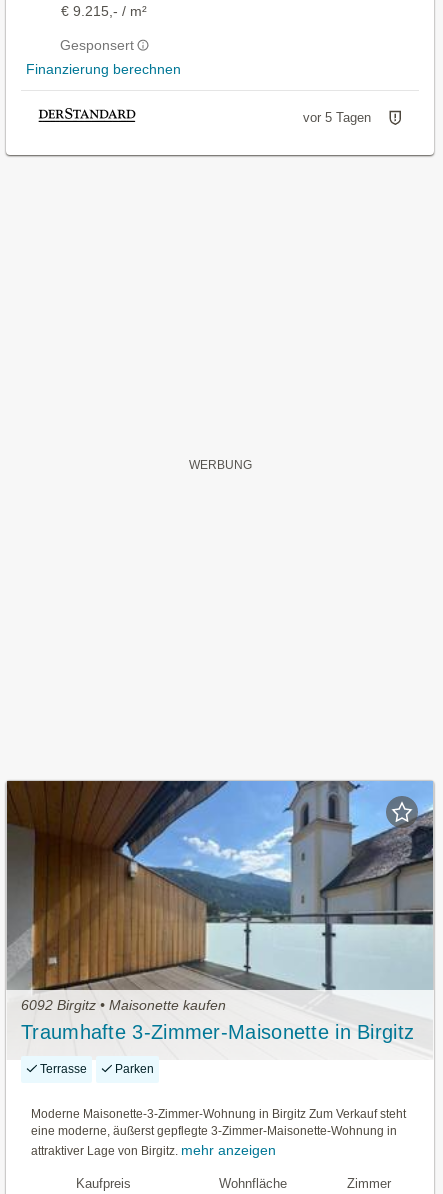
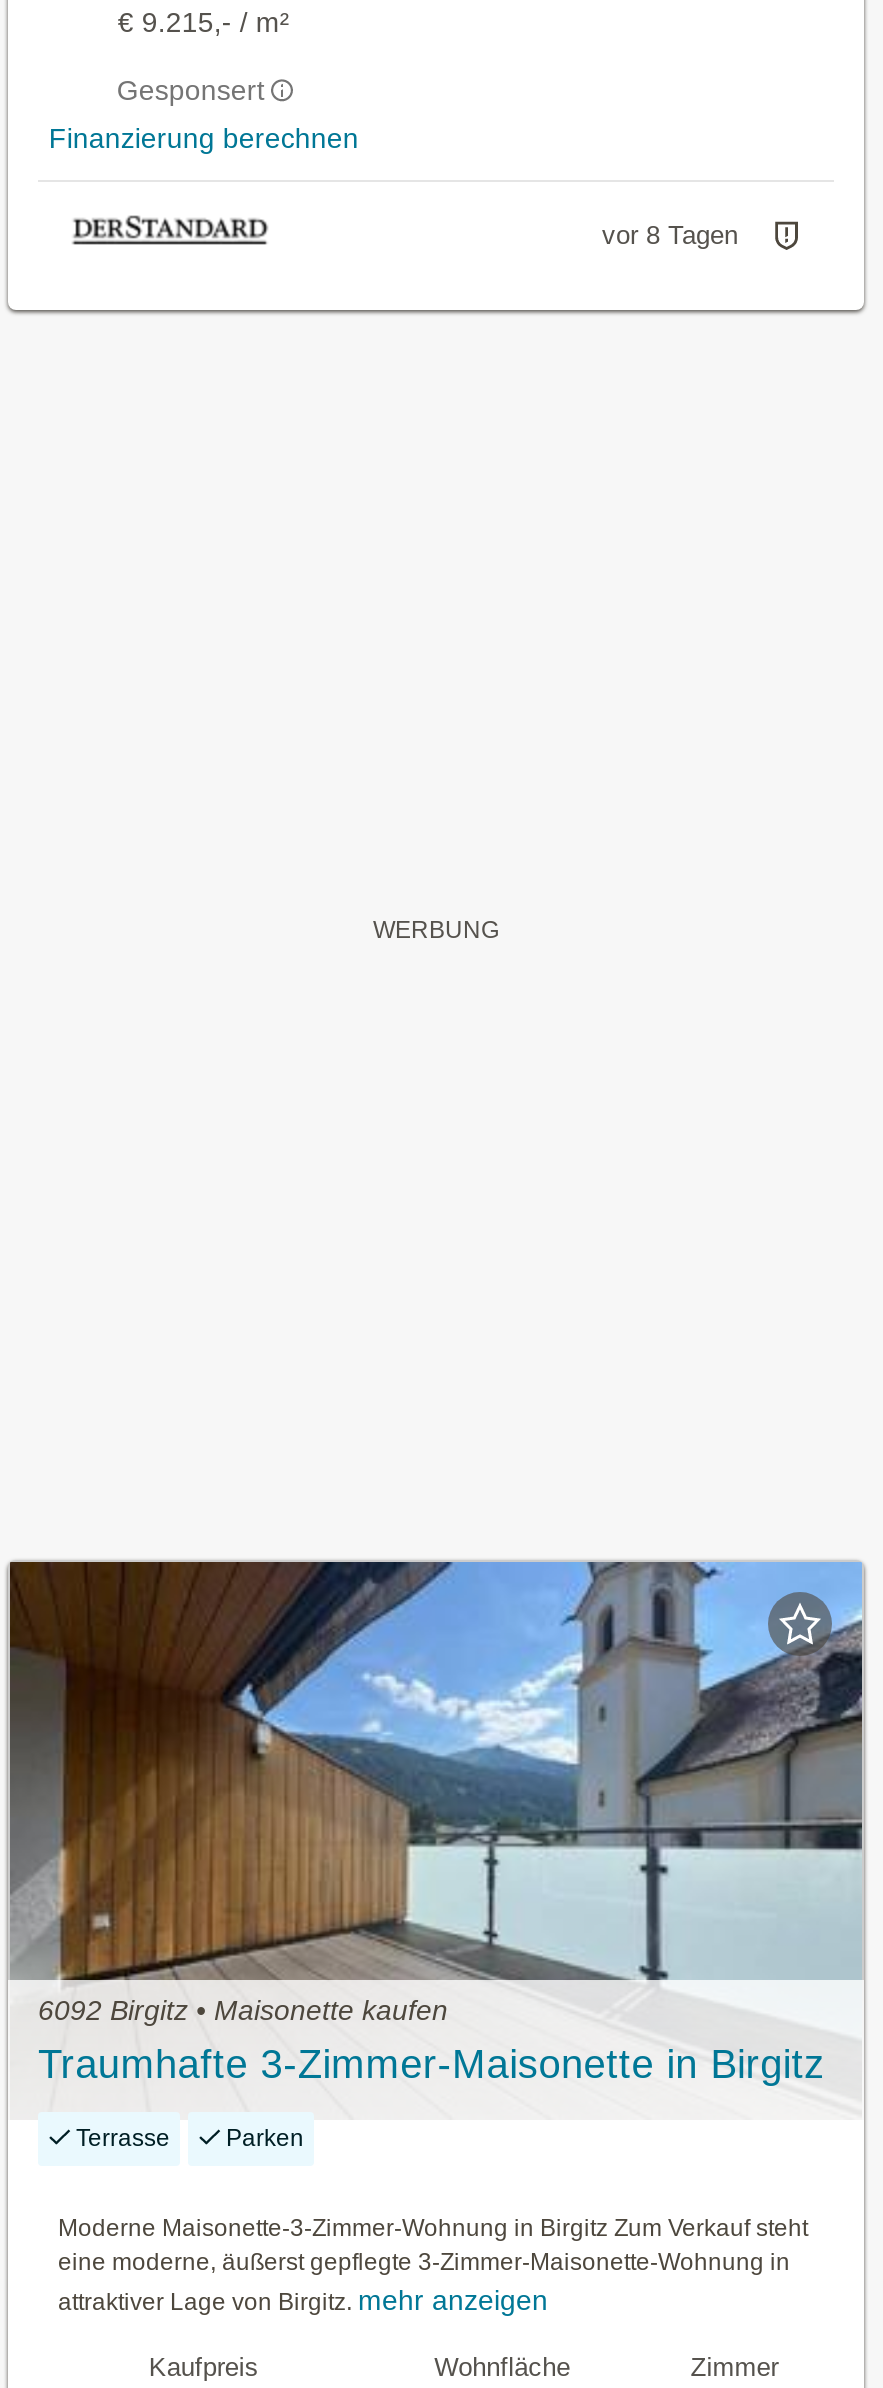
[303,110,371,125] vor 5 Tagen -> [602,219,738,249] vor 8 Tagen

